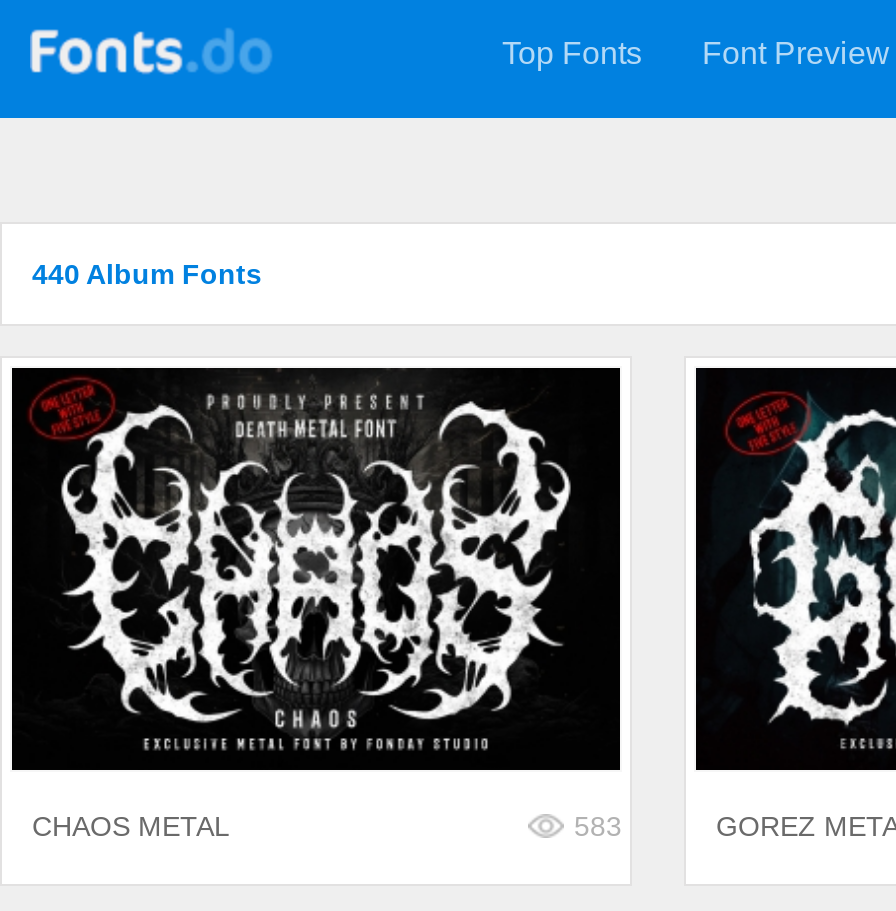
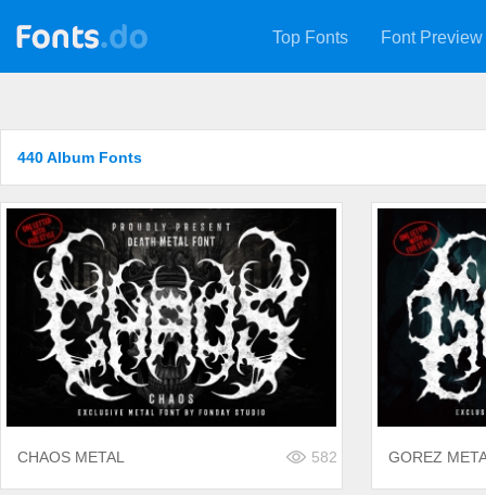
[574,810,622,842] 583 -> [311,448,337,466] 582

